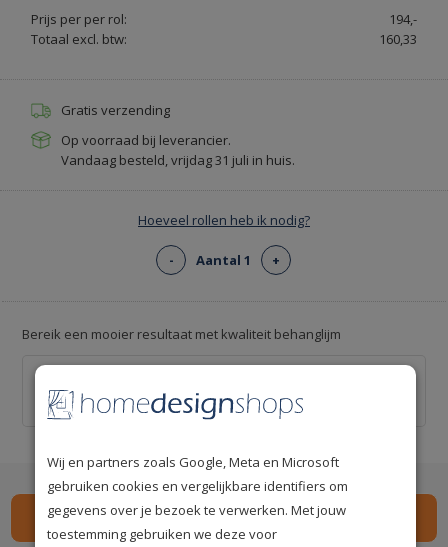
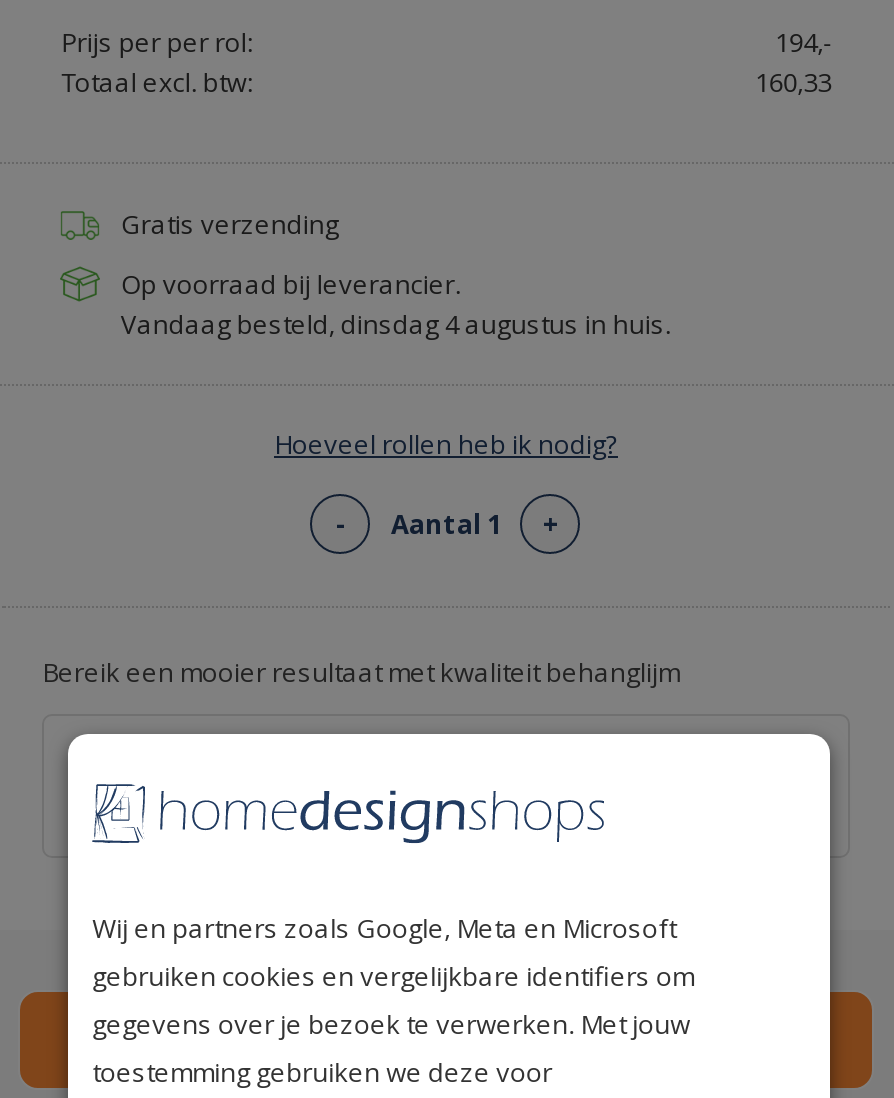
[61,151,295,169] Vandaag besteld, vrijdag 31 juli in huis. -> [121,306,671,342] Vandaag besteld, dinsdag 4 augustus in huis.

